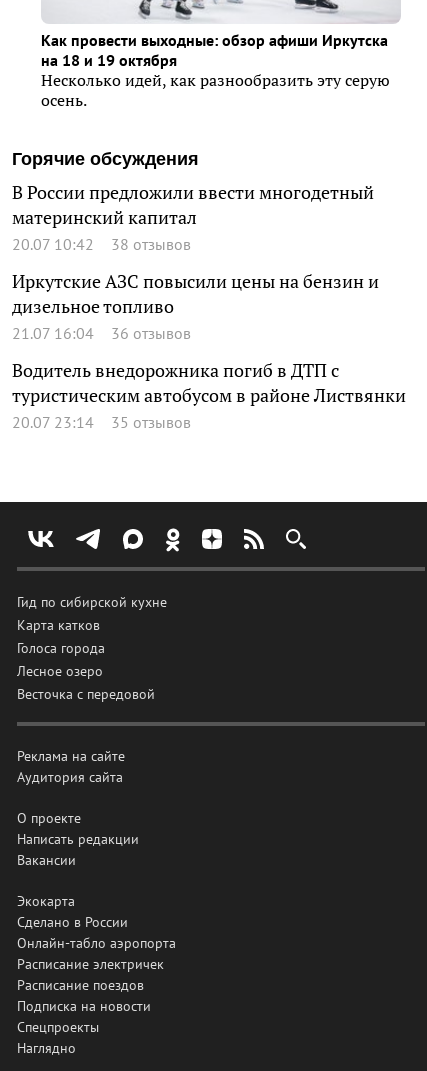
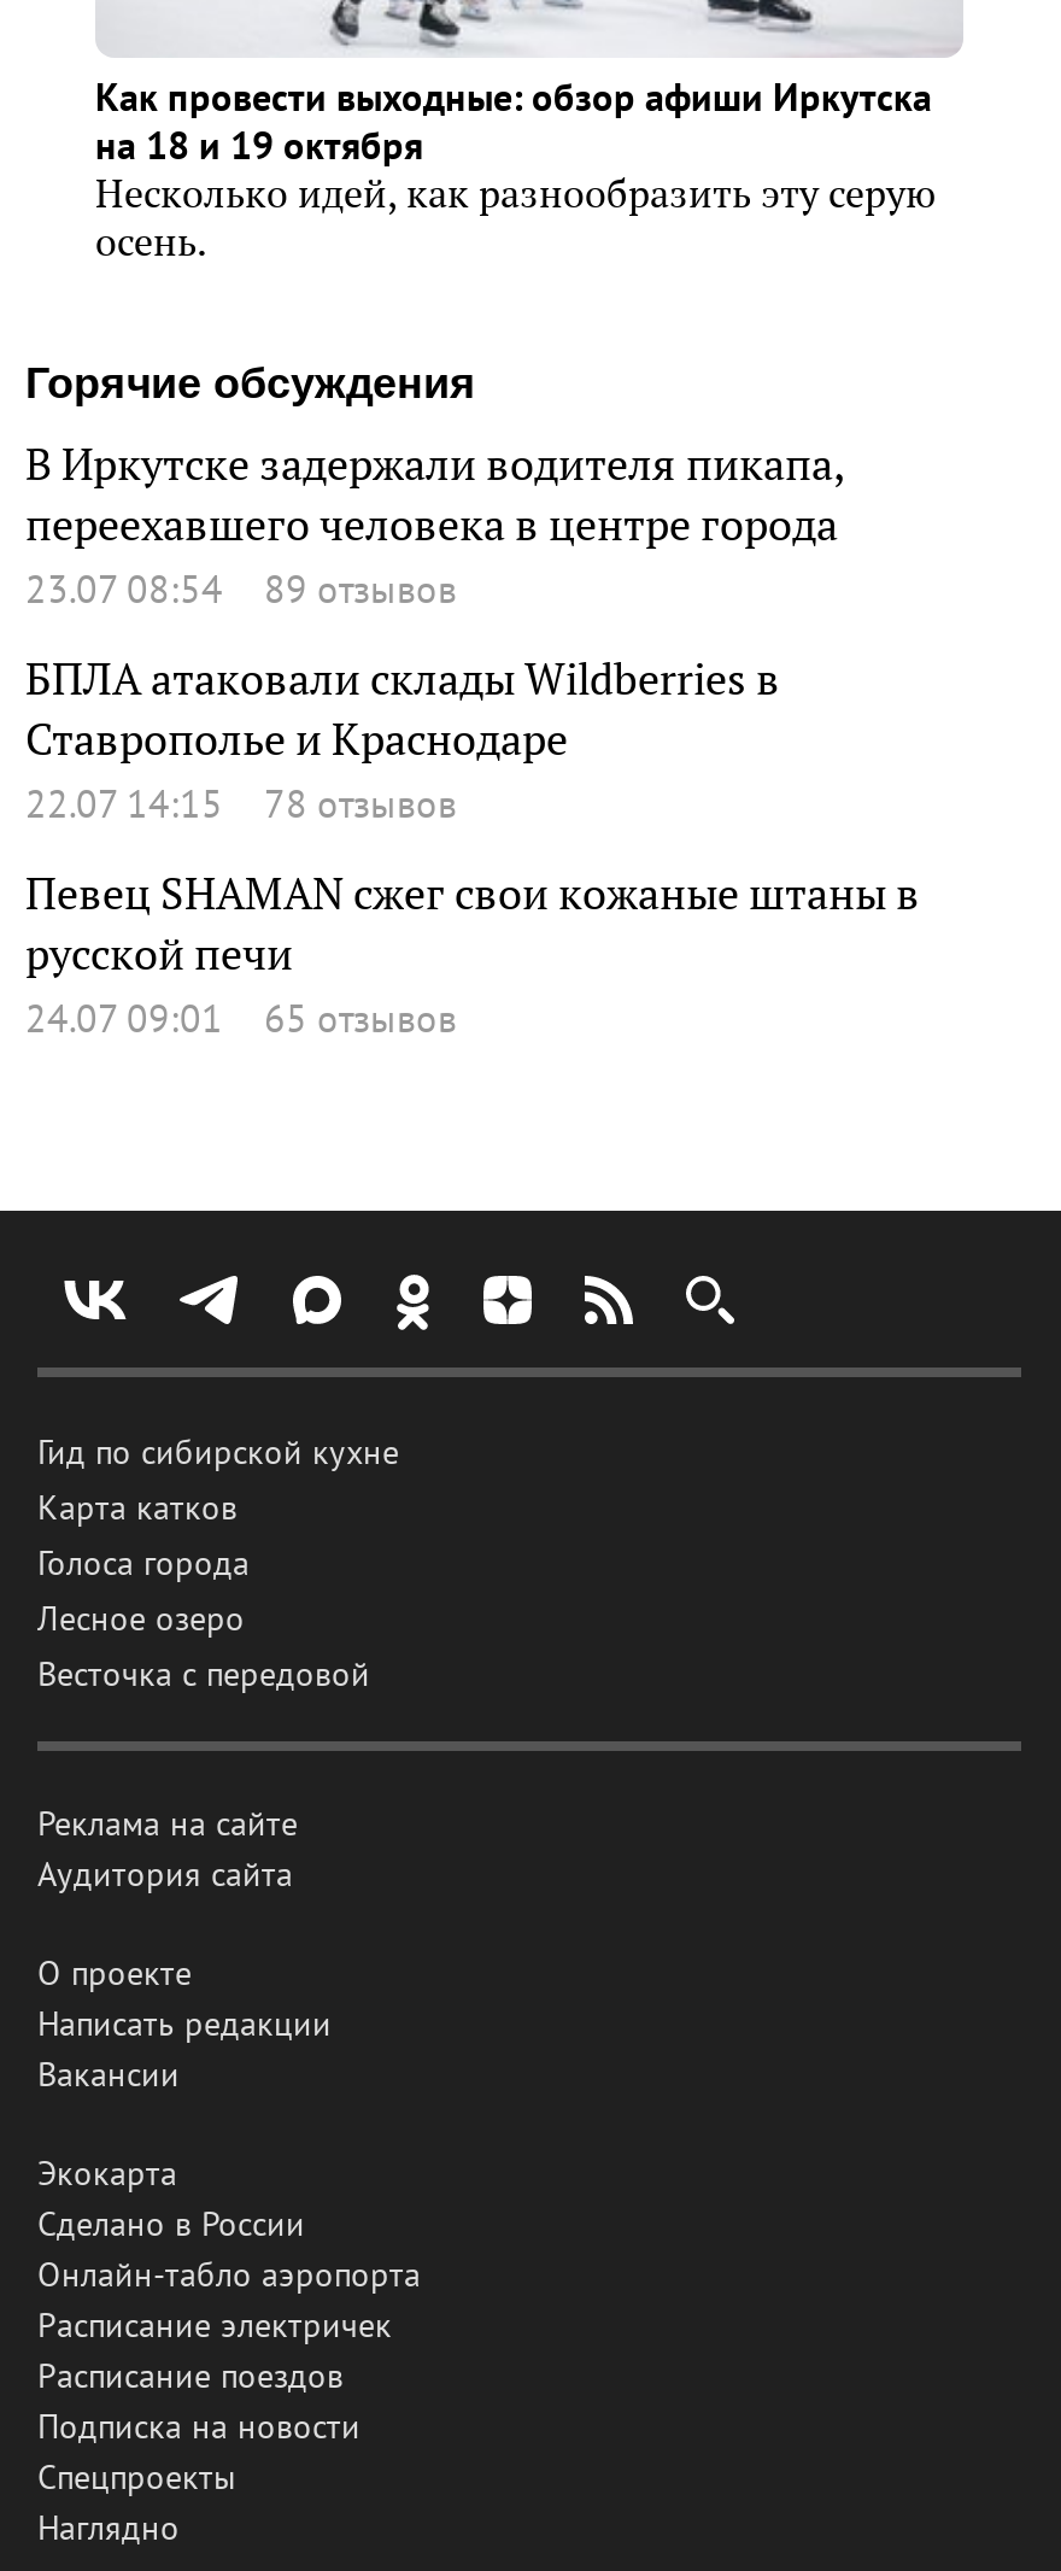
[12,181,374,254] В России предложили ввести многодетный | материнский капитал | 20.07 10:42 | 38 отзывов -> [25,436,843,612] В Иркутске задержали водителя пикапа, | переехавшего человека в центре города | 23.07 08:54 | 89 отзывов
[12,270,379,343] Иркутские АЗС повысили цены на бензин и | дизельное топливо | 21.07 16:04 | 36 отзывов -> [25,650,780,826] БПЛА атаковали склады Wildberries в | Ставрополье и Краснодаре | 22.07 14:15 | 78 отзывов
[12,359,406,432] Водитель внедорожника погиб в ДТП с | туристическим автобусом в районе Листвянки | 20.07 23:14 | 35 отзывов -> [25,865,920,1041] Певец SHAMAN сжег свои кожаные штаны в | русской печи | 24.07 09:01 | 65 отзывов

